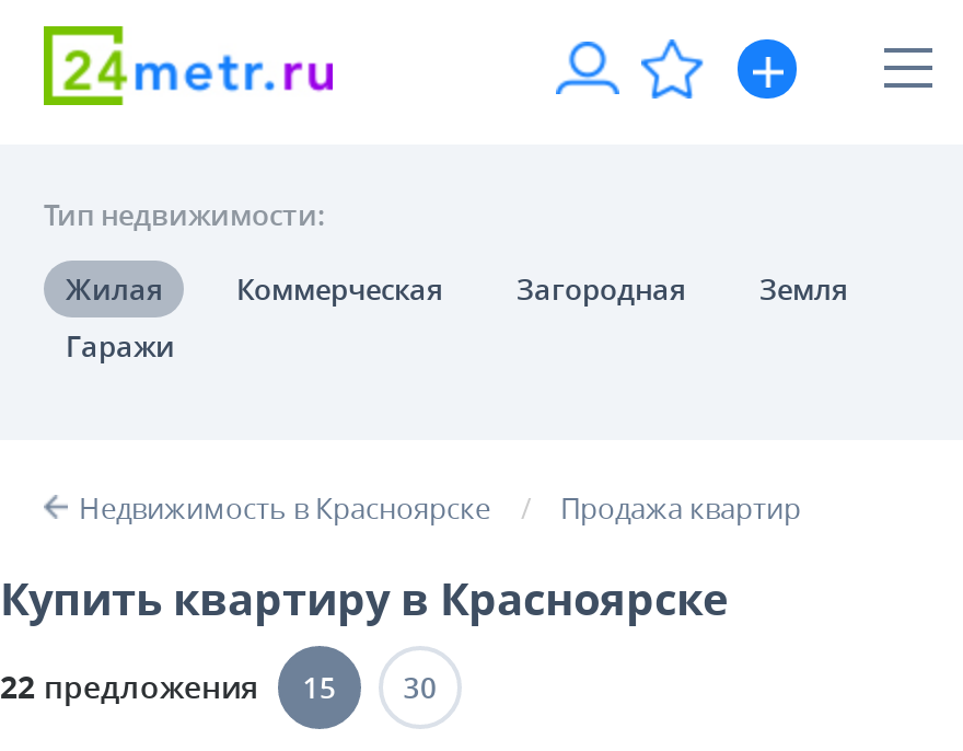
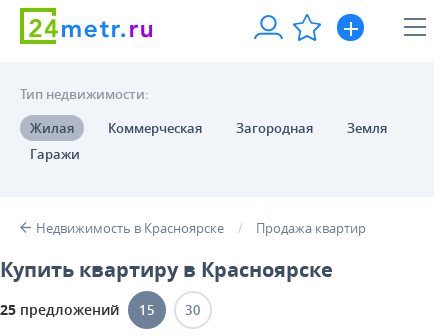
[0,666,437,708] 22 предложения 15 30 -> [0,300,201,319] 25 предложений 15 30

